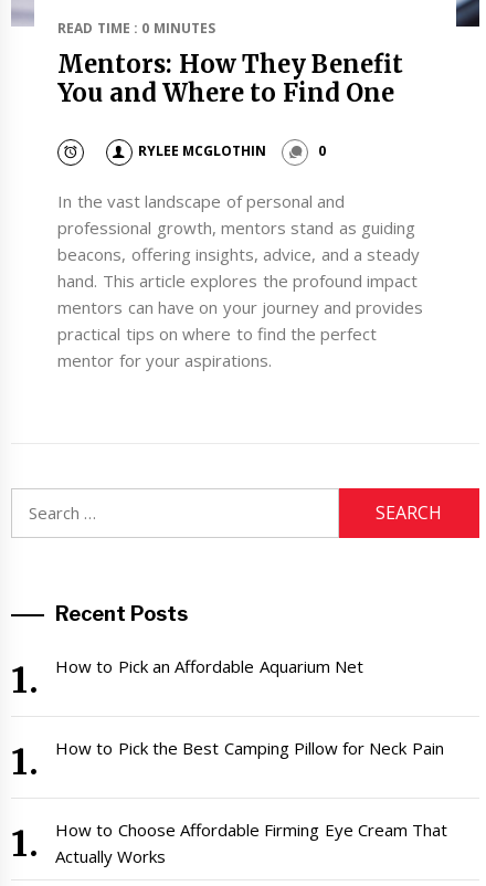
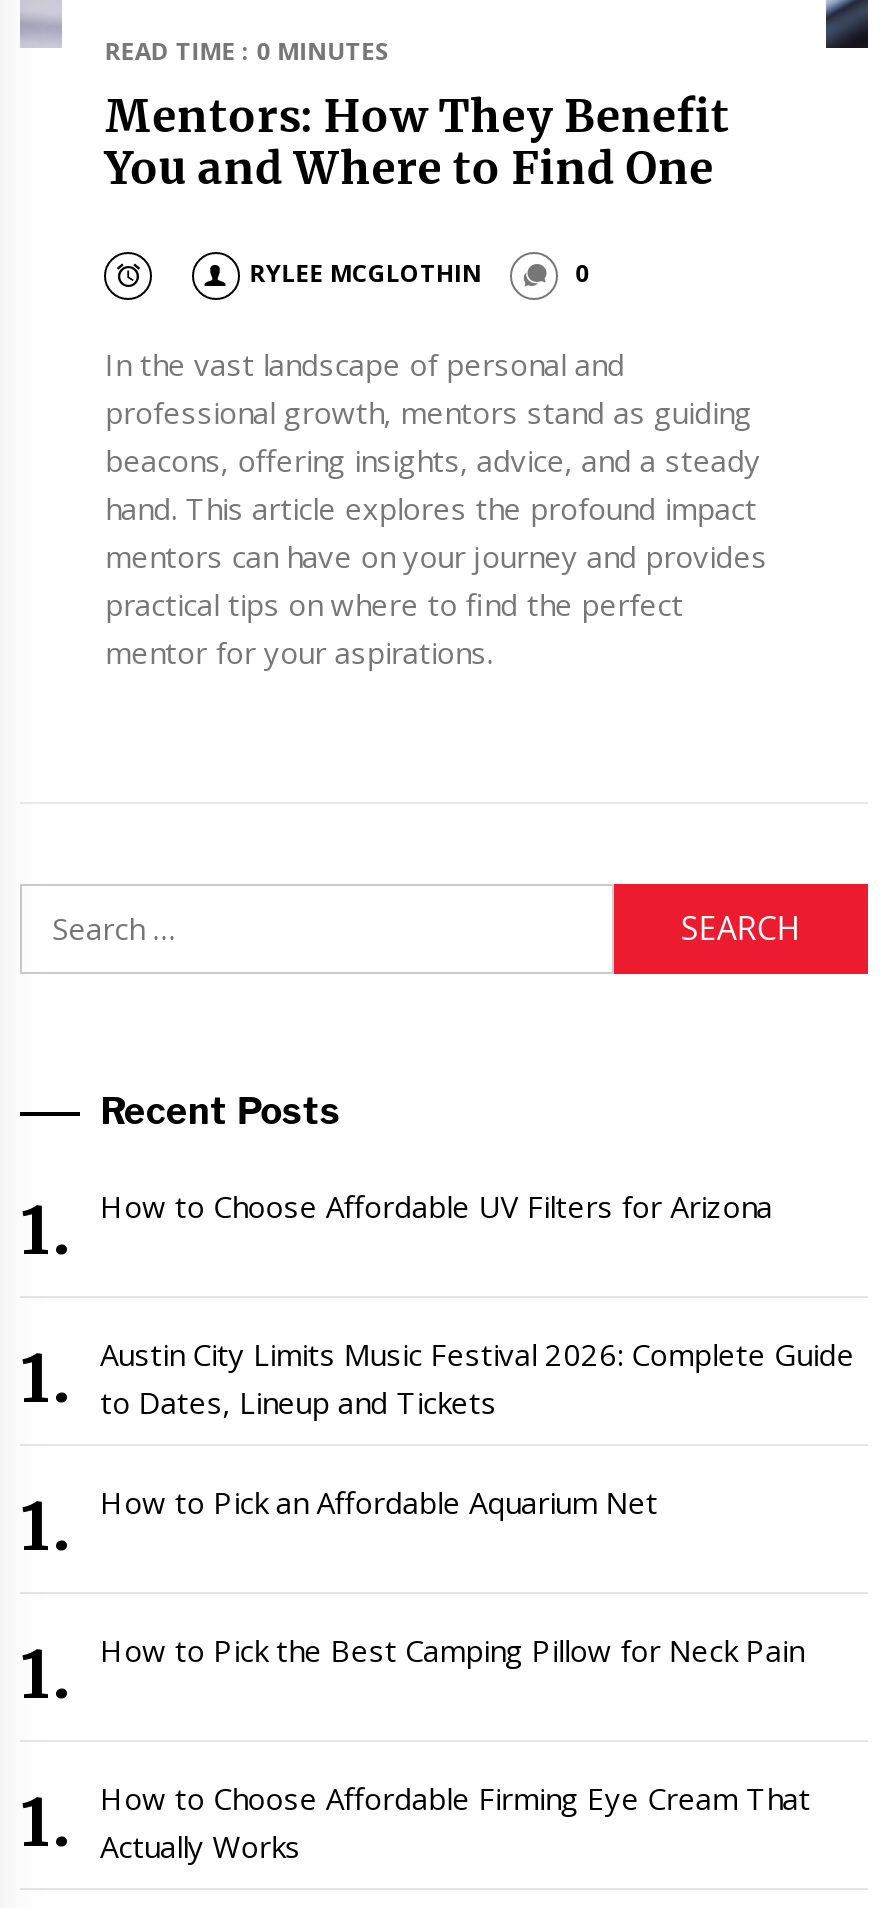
none -> [100,1185,772,1225] How to Choose Affordable UV Filters for Arizona
none -> [100,1333,854,1421] Austin City Limits Music Festival 2026: Complete Guide | to Dates, Lineup and Tickets

